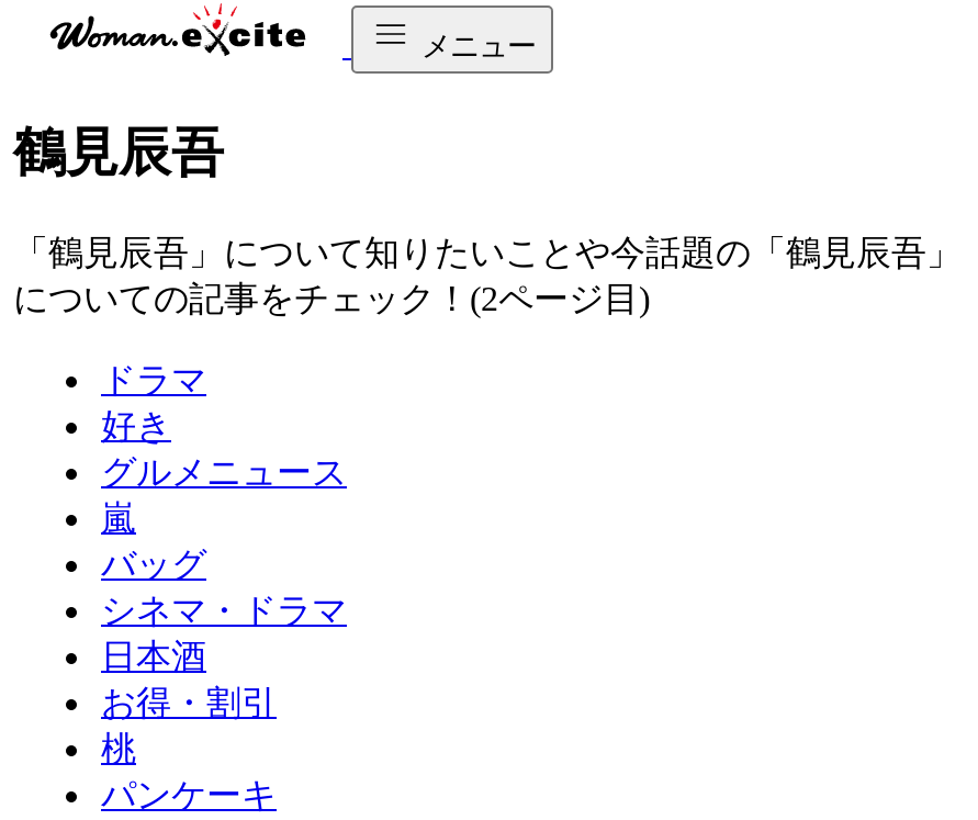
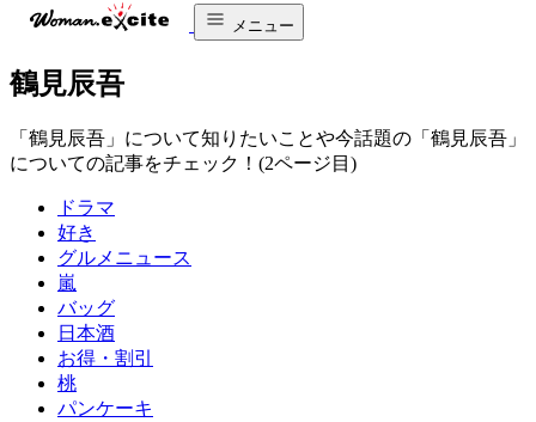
[101,591,347,629] シネマ・ドラマ -> none

